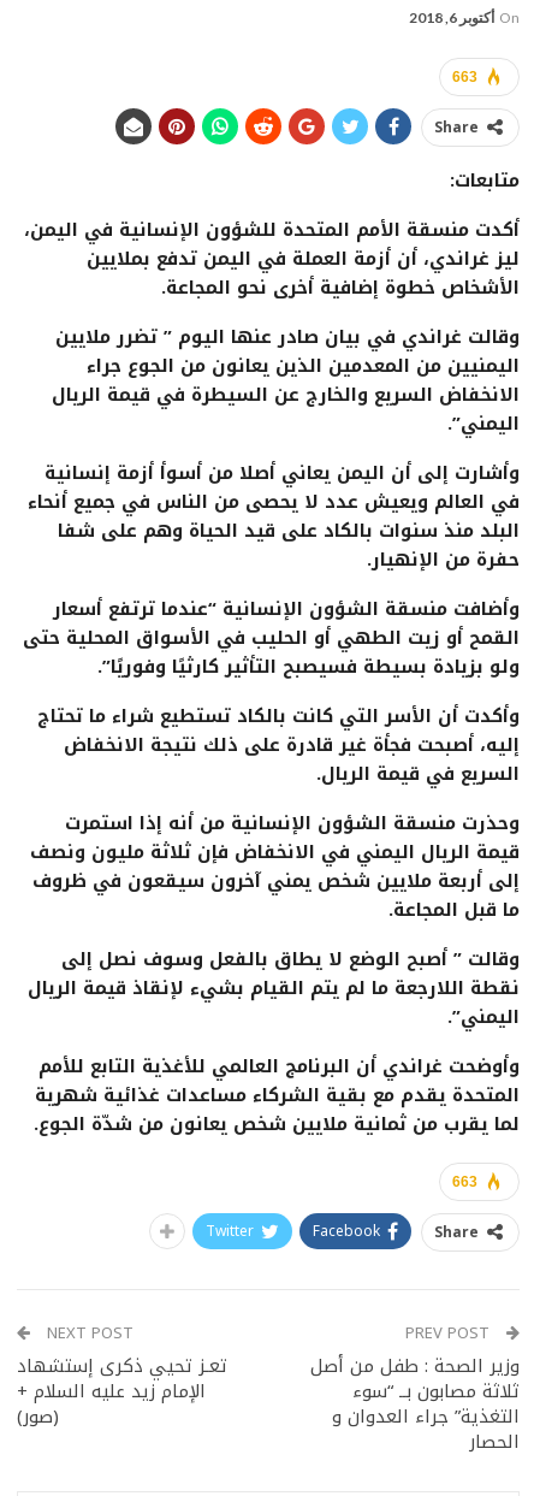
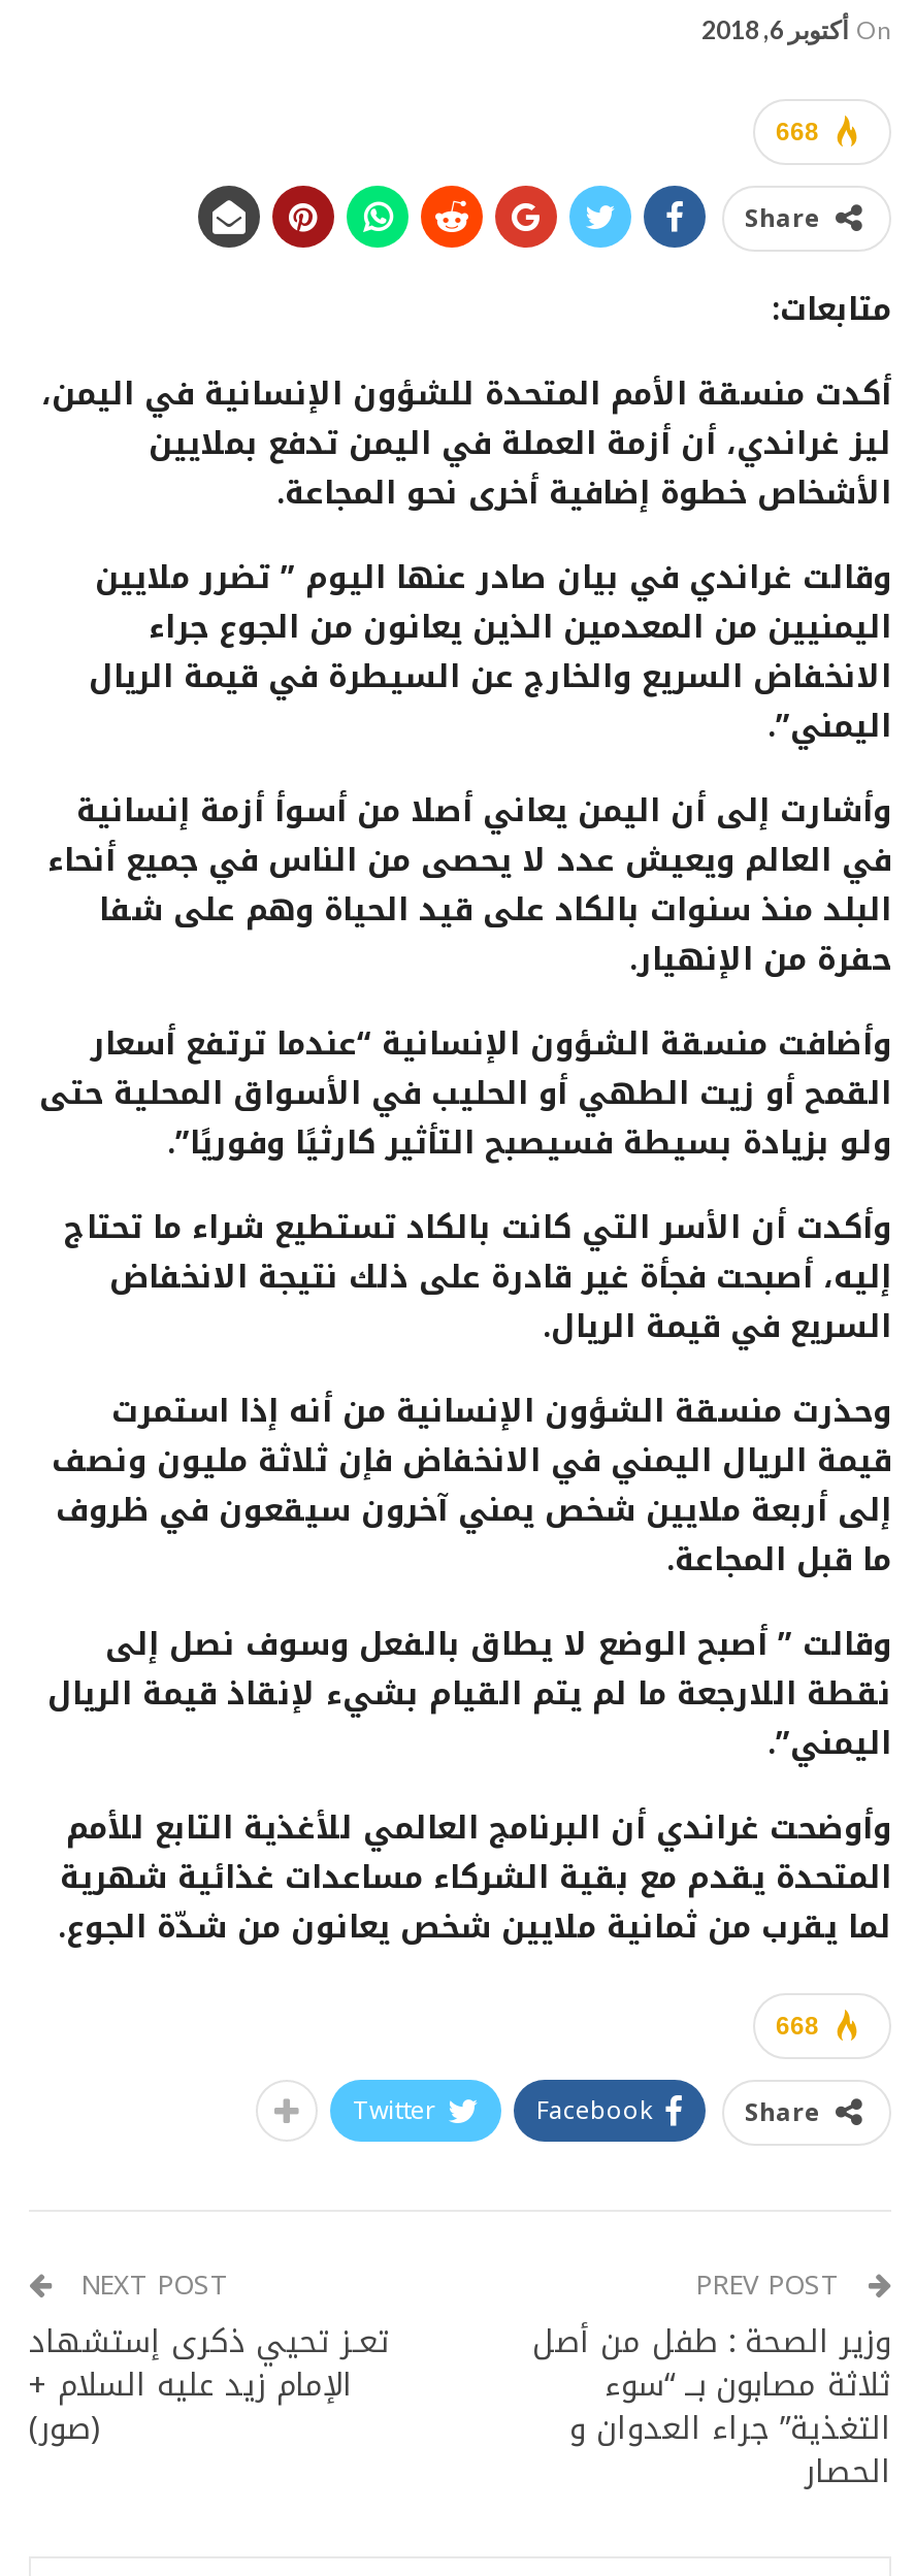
[452,69,477,86] 663 -> [776,118,819,147] 668
[452,1174,477,1190] 663 -> [776,2012,819,2041] 668

